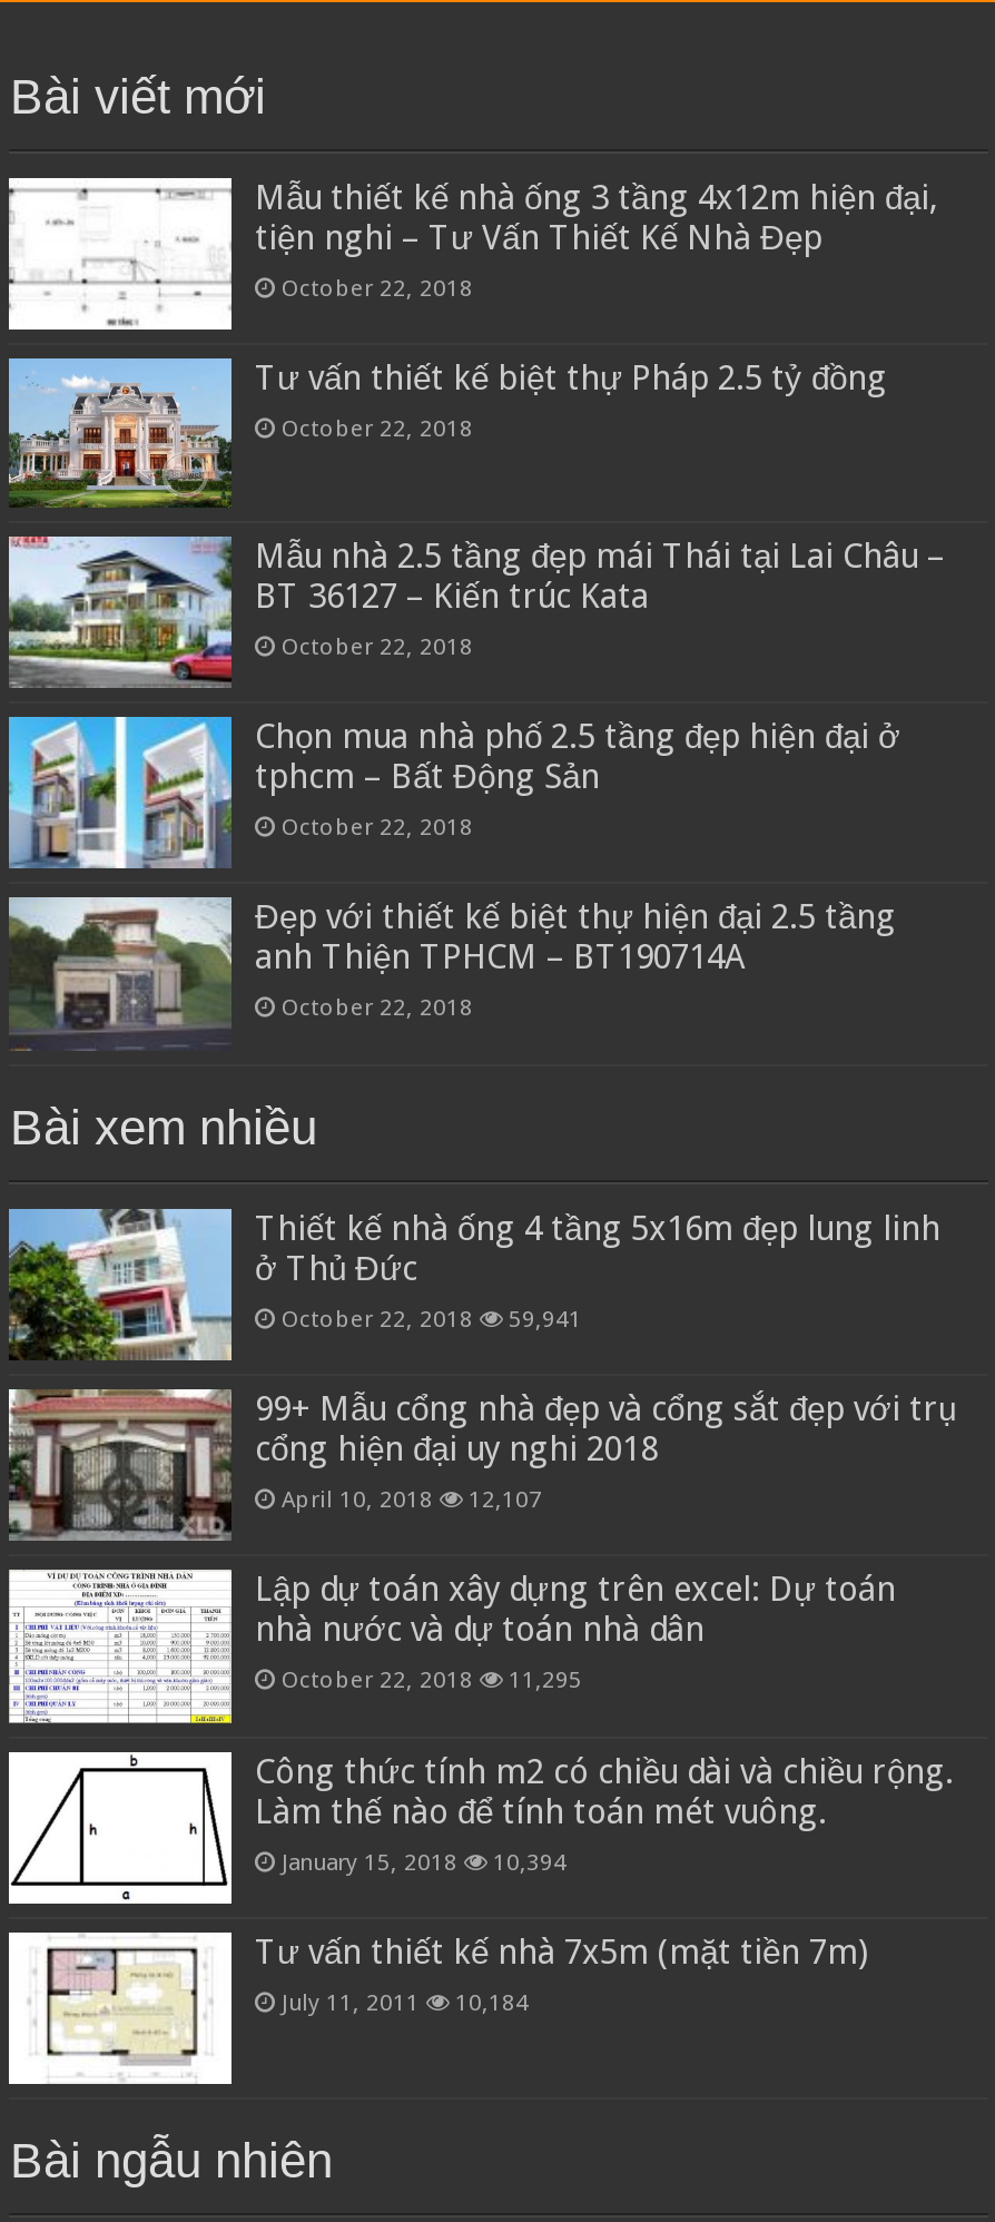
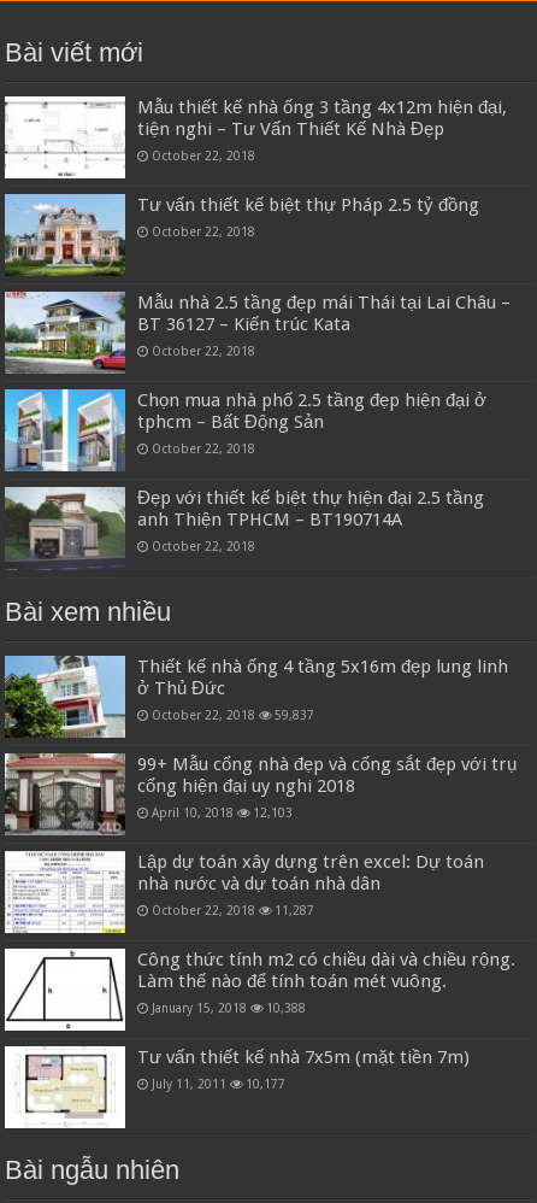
[282,1304,582,1331] October 22, 2018 59,941 -> [152,707,315,721] October 22, 2018 59,837
[282,1485,542,1511] April 10, 2018 12,107 -> [152,805,293,819] April 10, 2018 12,103
[282,1665,582,1692] October 22, 2018 11,295 -> [152,903,315,917] October 22, 2018 11,287
[282,1847,567,1874] January 15, 2018 10,394 -> [152,1000,306,1015] January 15, 2018 10,388
[282,1988,529,2015] July 11, 2011 10,184 -> [152,1077,286,1091] July 11, 2011 10,177

